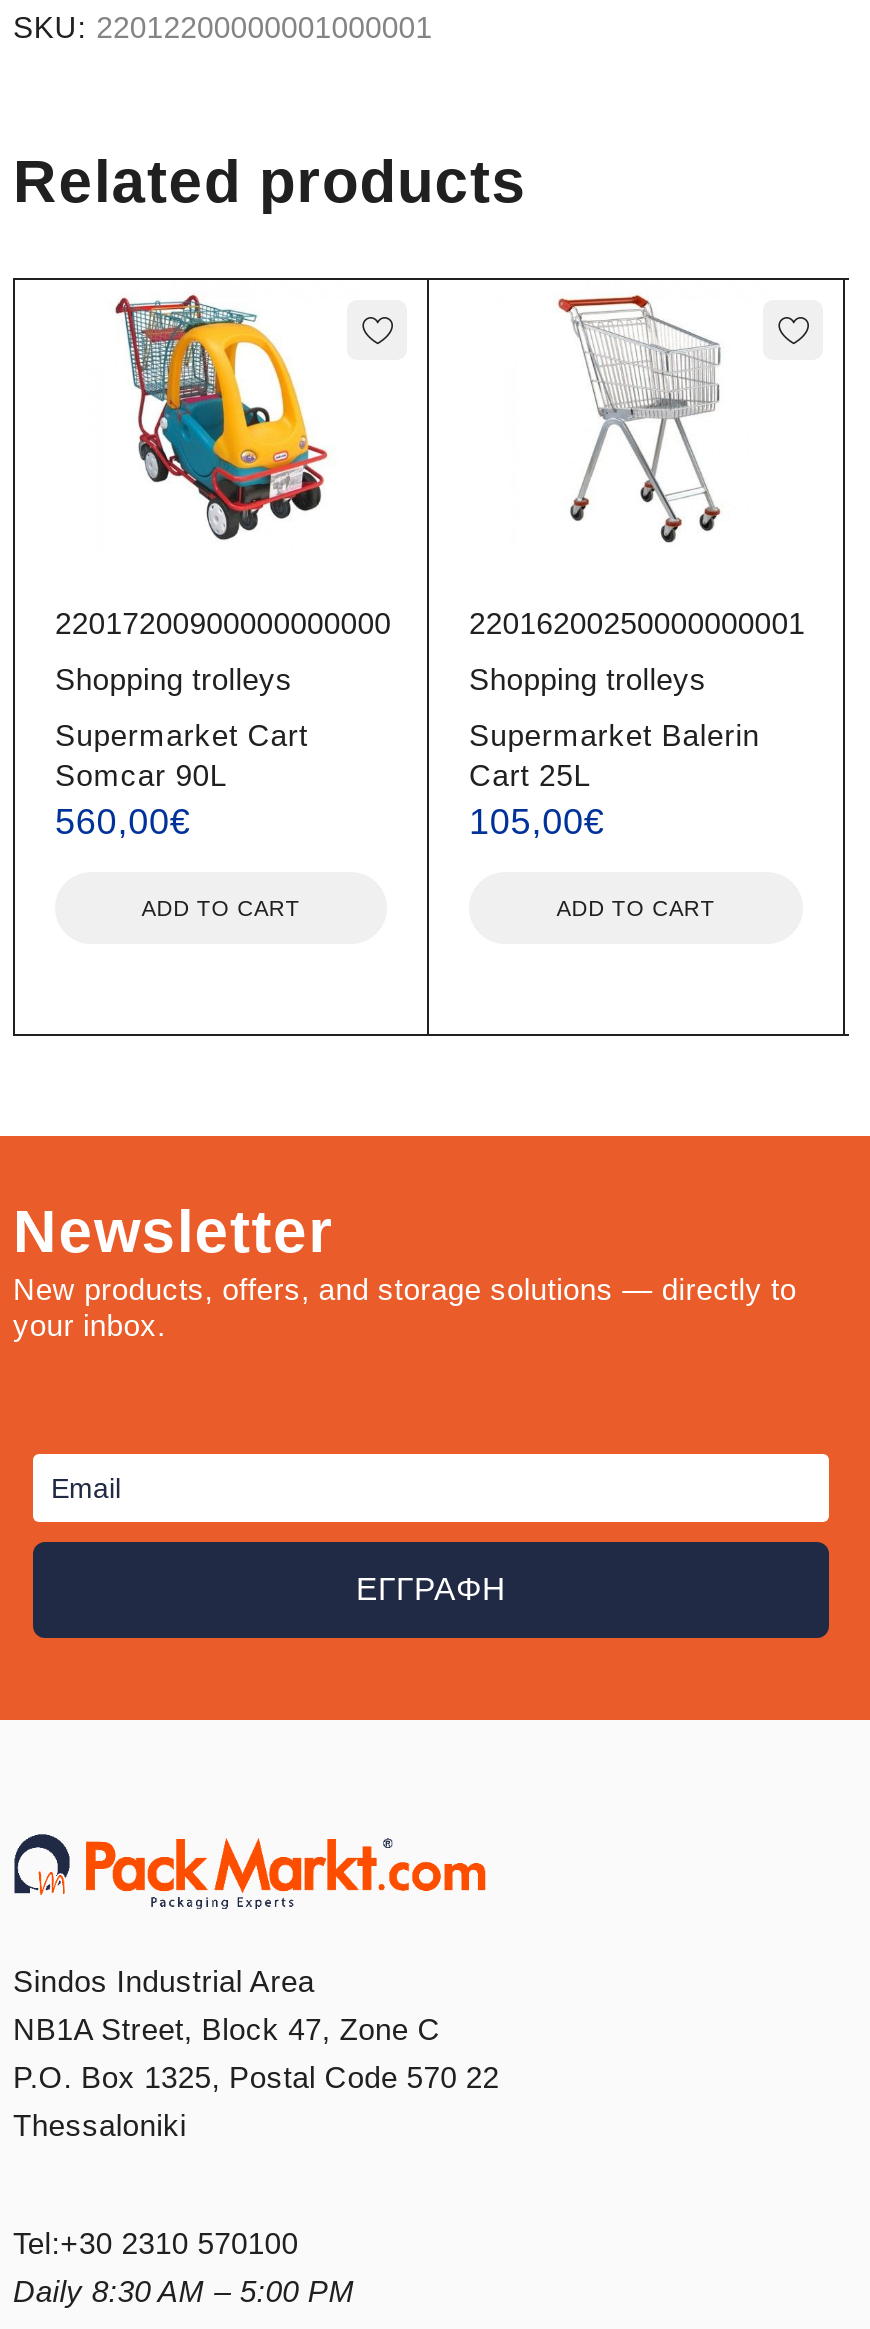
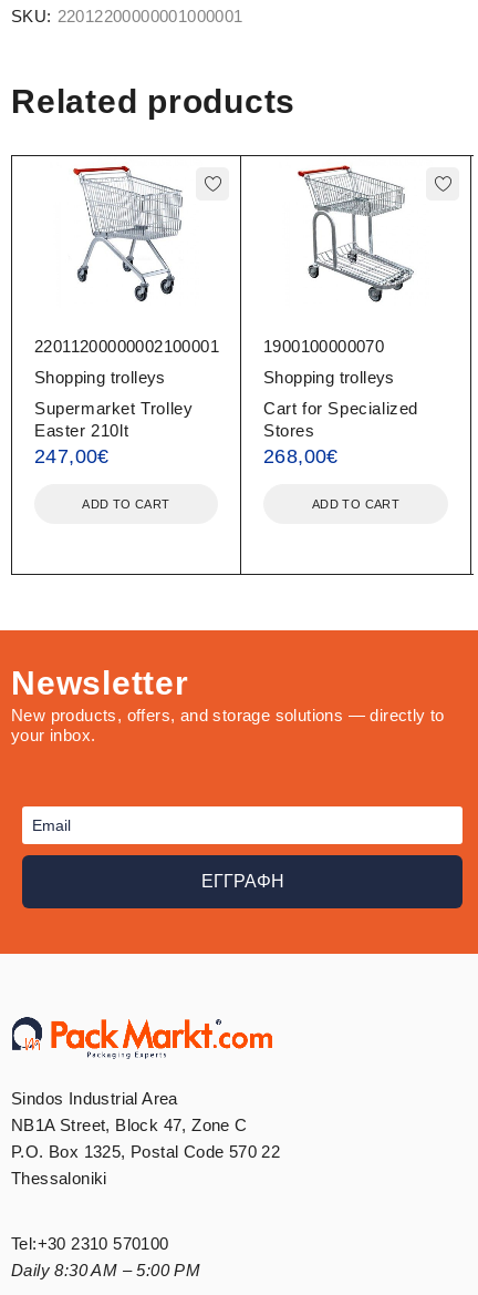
[55,294,391,639] [image] | 22017200900000000000 -> [34,165,219,355] [image] | 22011200000002100001
[469,294,805,641] [image] | 22016200250000000001 -> [263,165,414,356] [image] | 1900100000070
[55,717,308,841] Supermarket Cart | Somcar 90L | 560,00€ -> [34,398,193,467] Supermarket Trolley | Easter 210lt | 247,00€
[469,719,760,843] Supermarket Balerin | Cart 25L | 105,00€ -> [263,399,418,468] Cart for Specialized | Stores | 268,00€

